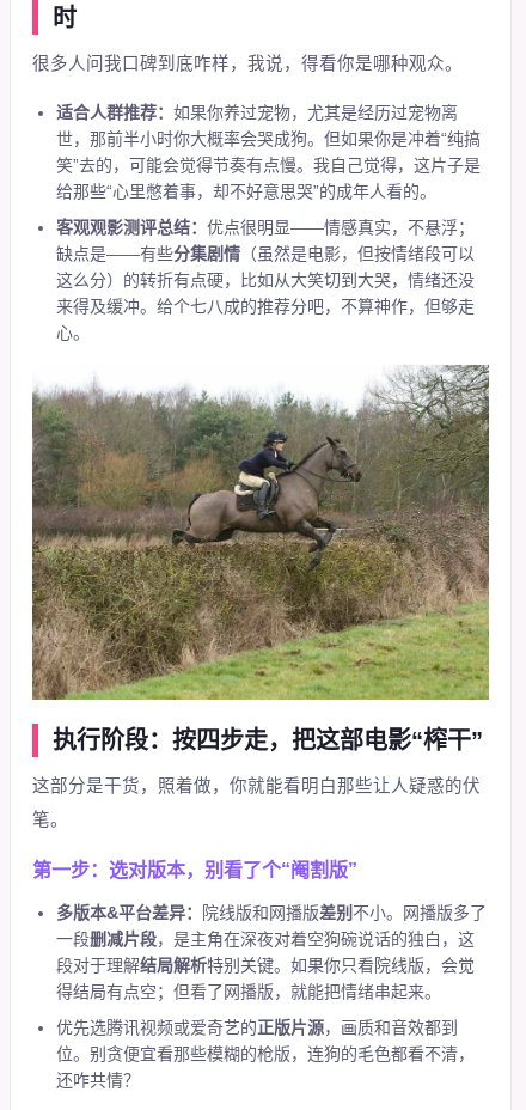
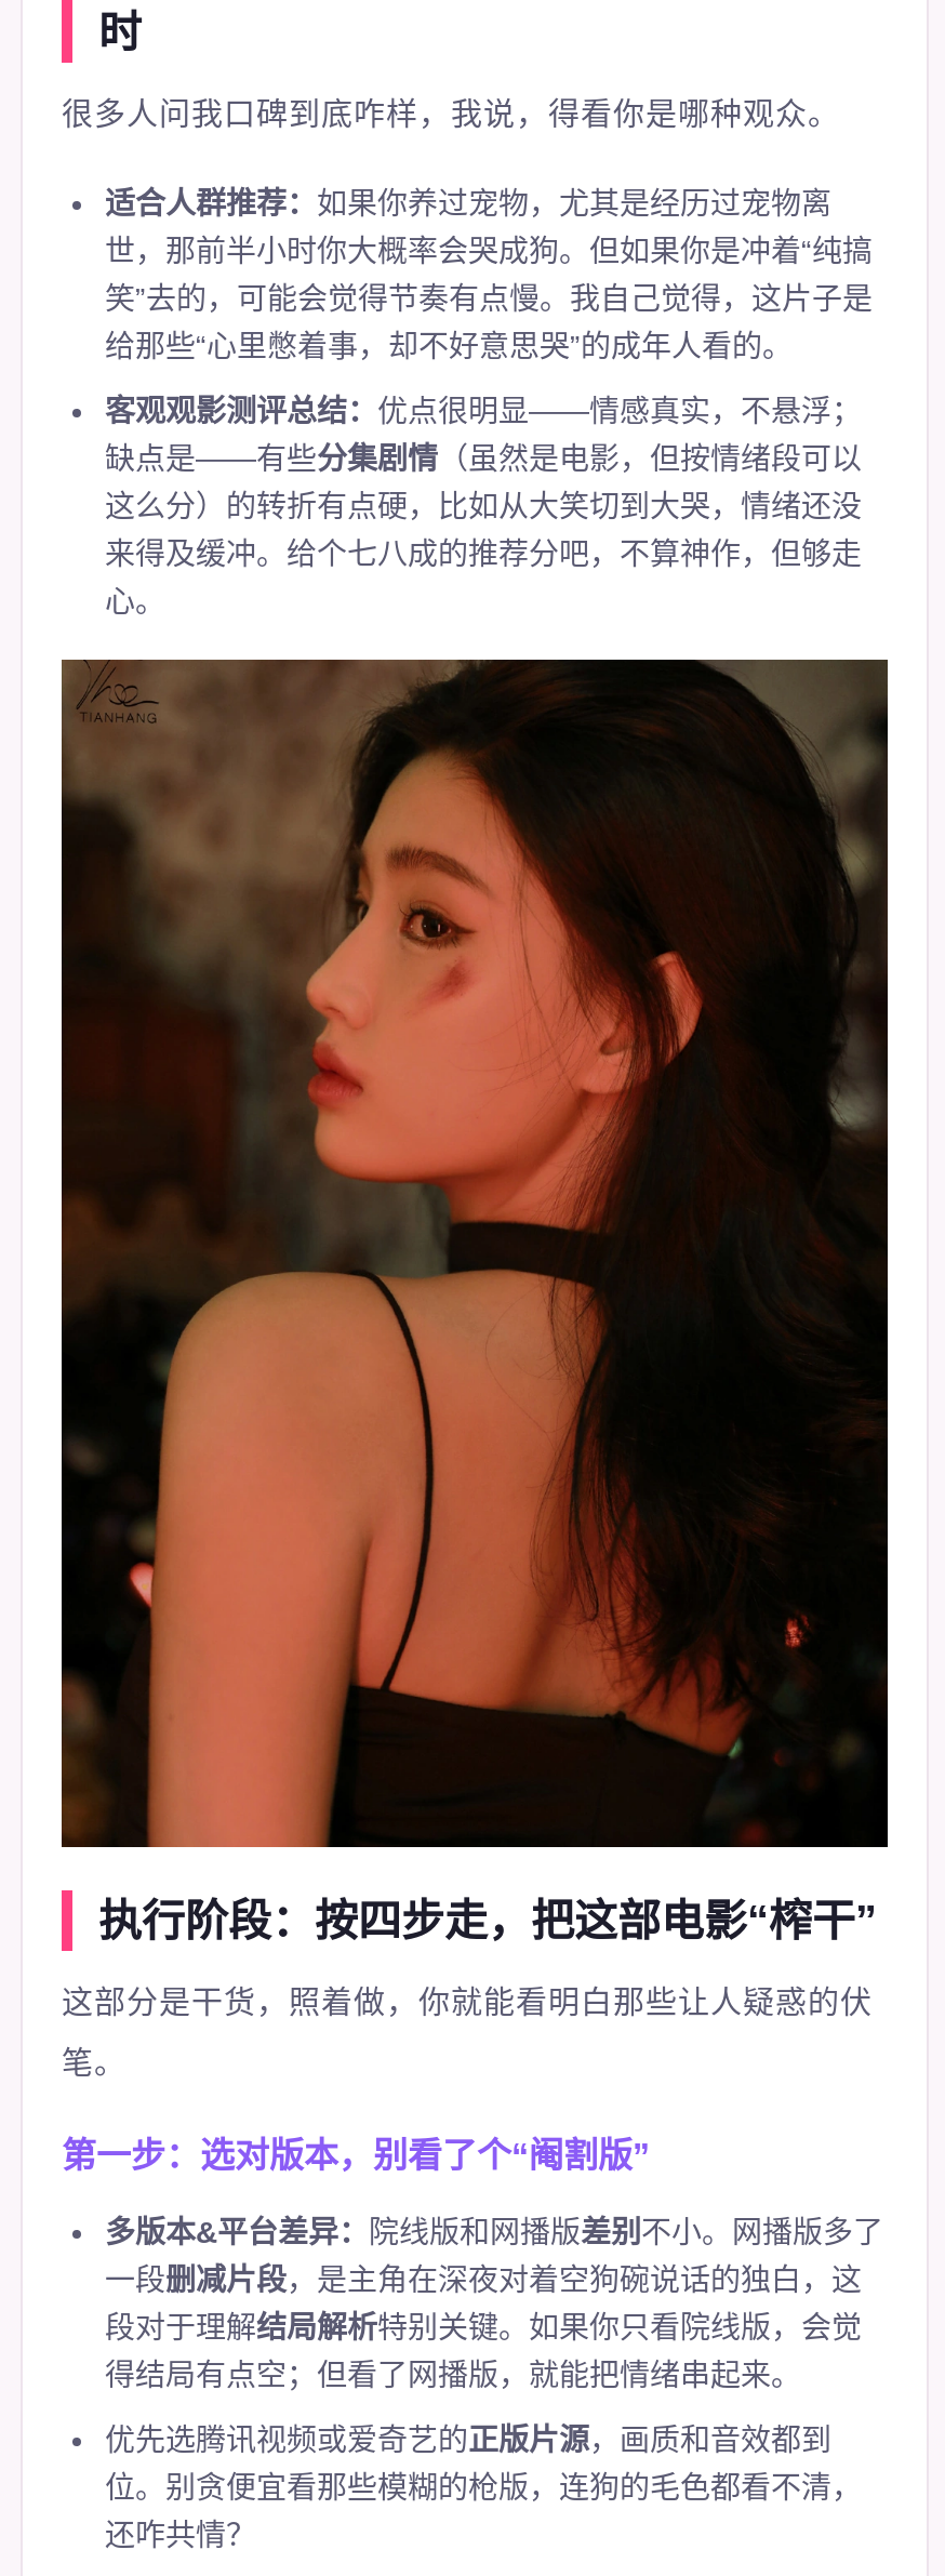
[31,364,490,701] [image] -> [59,658,890,1849] [image]

